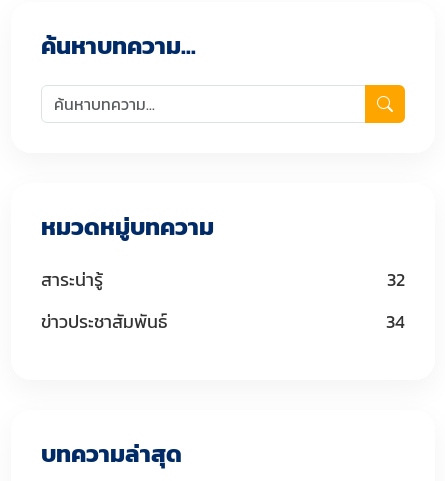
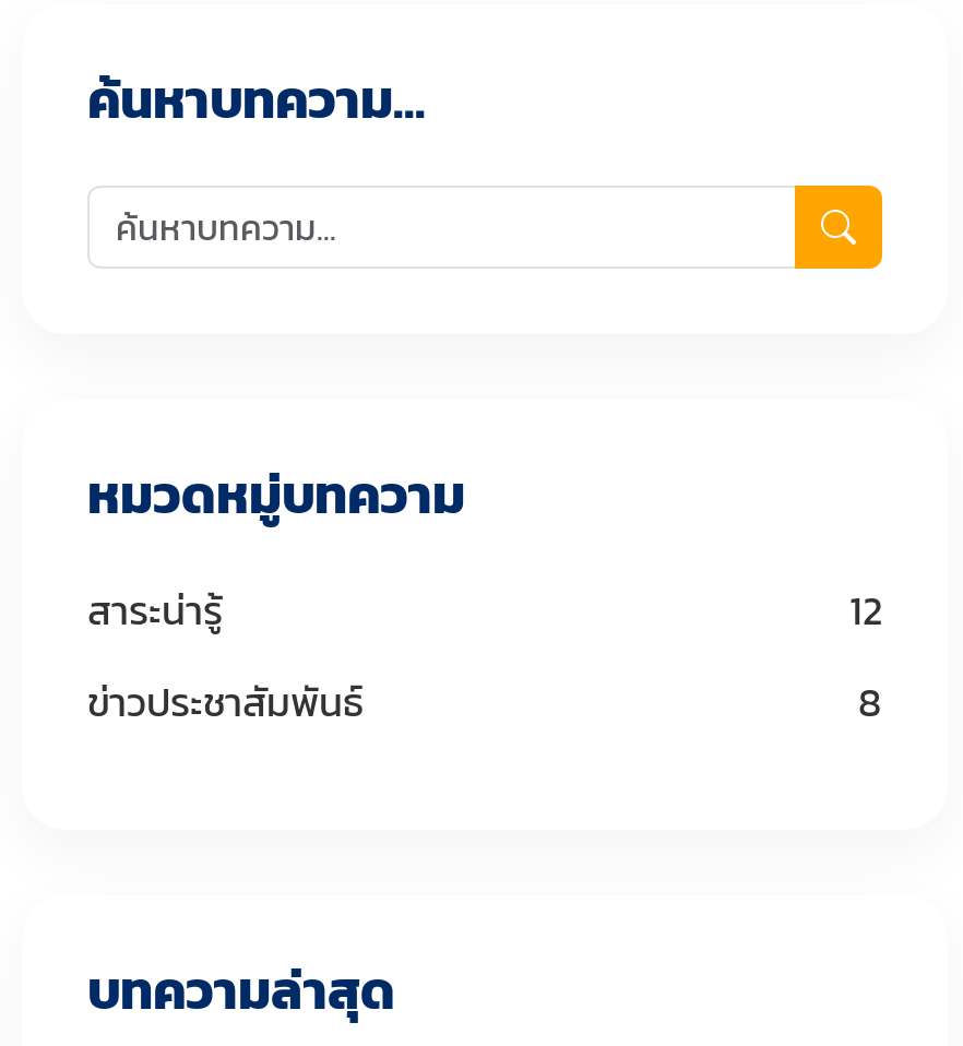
[387,266,405,293] 32 -> [849,582,882,640] 12
[386,308,405,335] 34 -> [858,673,882,732] 8

